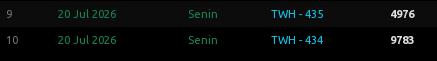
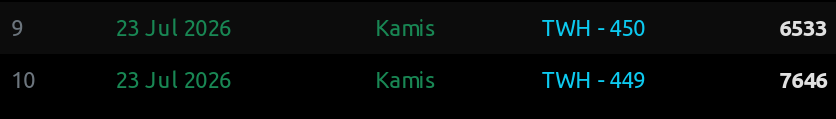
[58,8,414,20] 20 Jul 2026 | Senin | TWH - 435 | 4976 -> [115,16,827,40] 23 Jul 2026 | Kamis | TWH - 450 | 6533
[58,34,414,46] 20 Jul 2026 | Senin | TWH - 434 | 9783 -> [115,68,827,92] 23 Jul 2026 | Kamis | TWH - 449 | 7646

